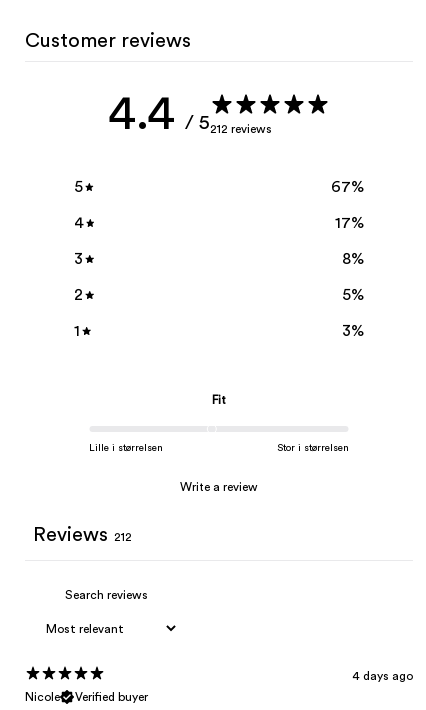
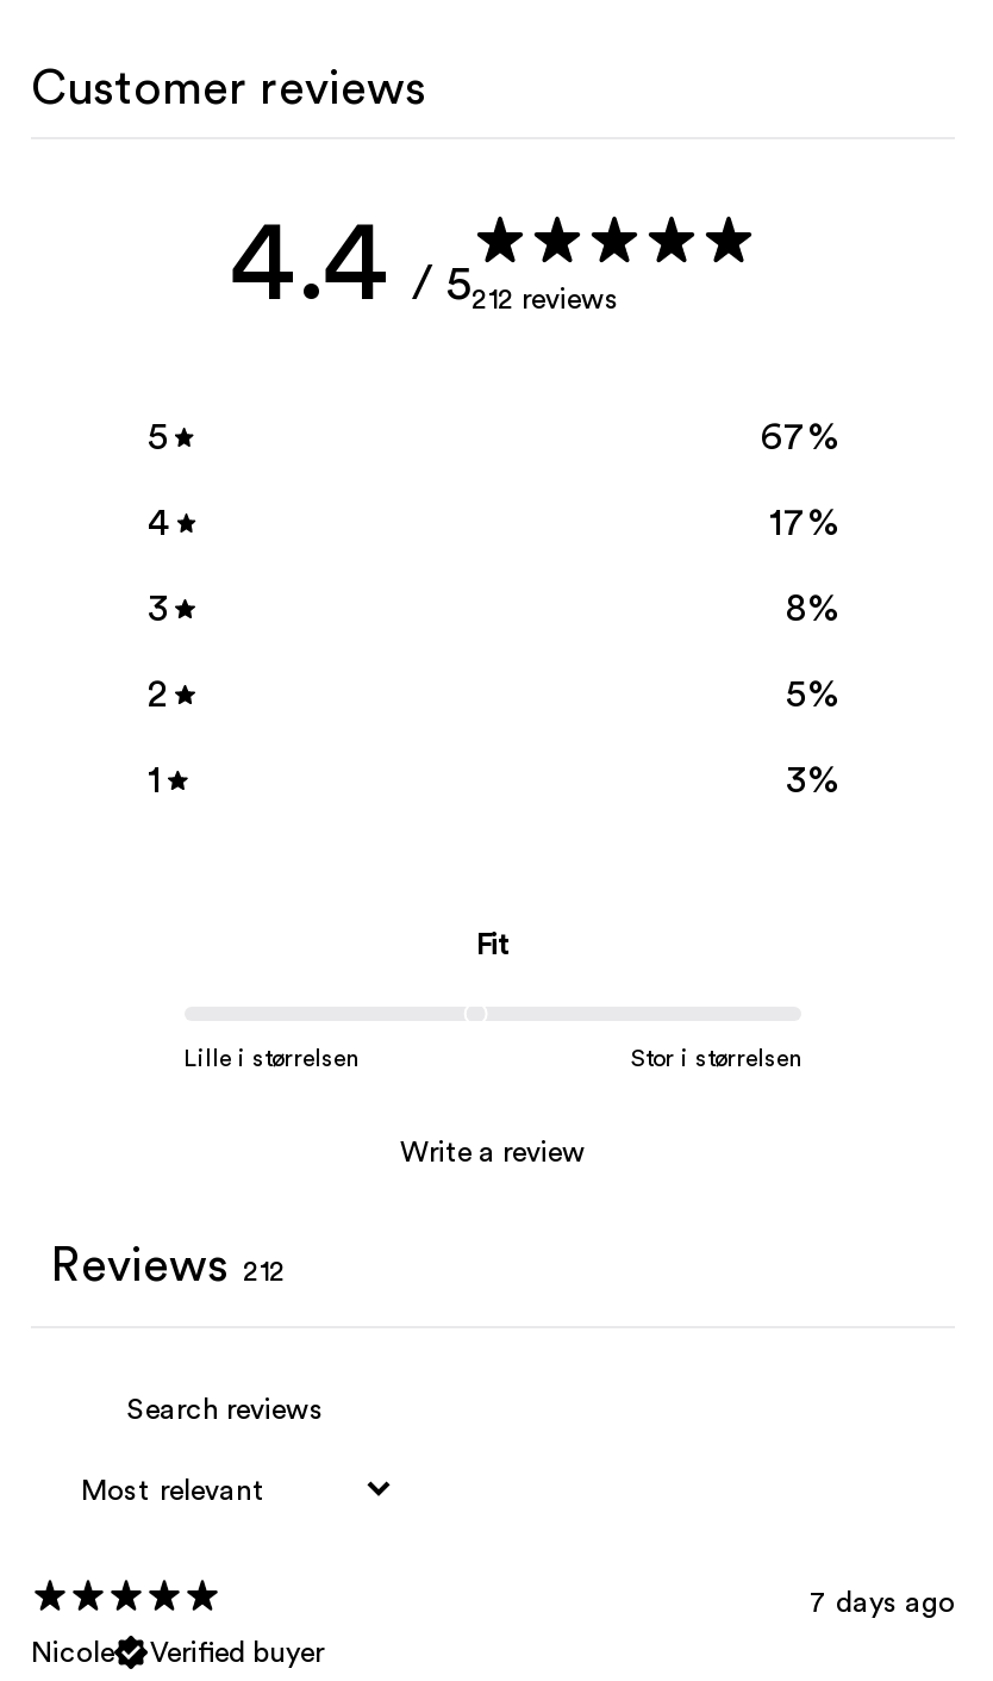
[352,670,413,682] 4 days ago -> [810,1587,955,1616] 7 days ago

